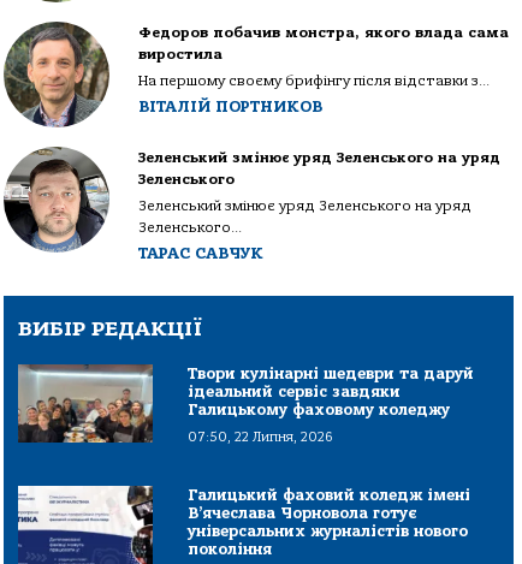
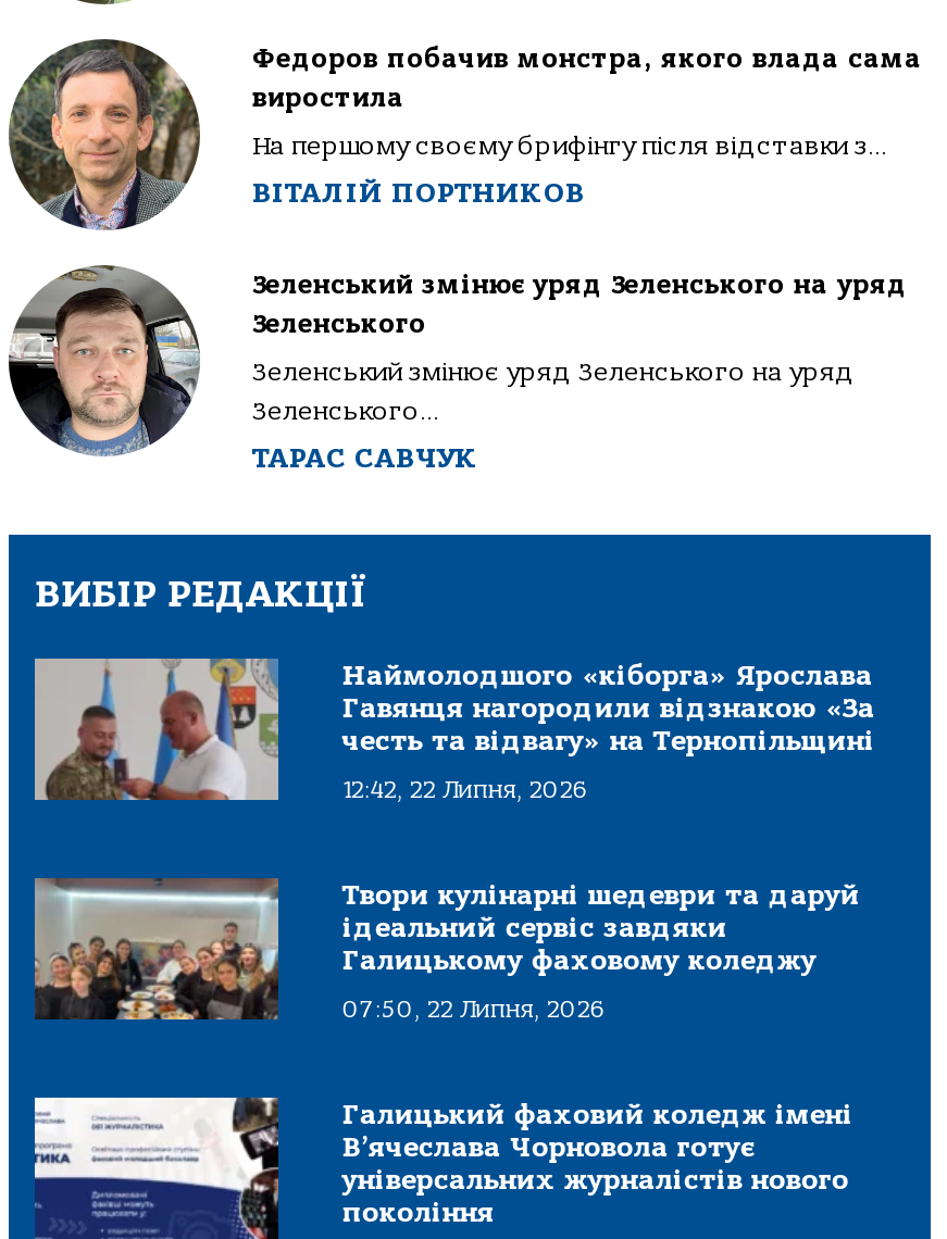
none -> [33,656,875,803] [image] | Наймолодшого «кіборга» Ярослава | Гавянця нагородили відзнакою «За | честь та відвагу» на Тернопільщині | 12:42, 22 Липня, 2026

